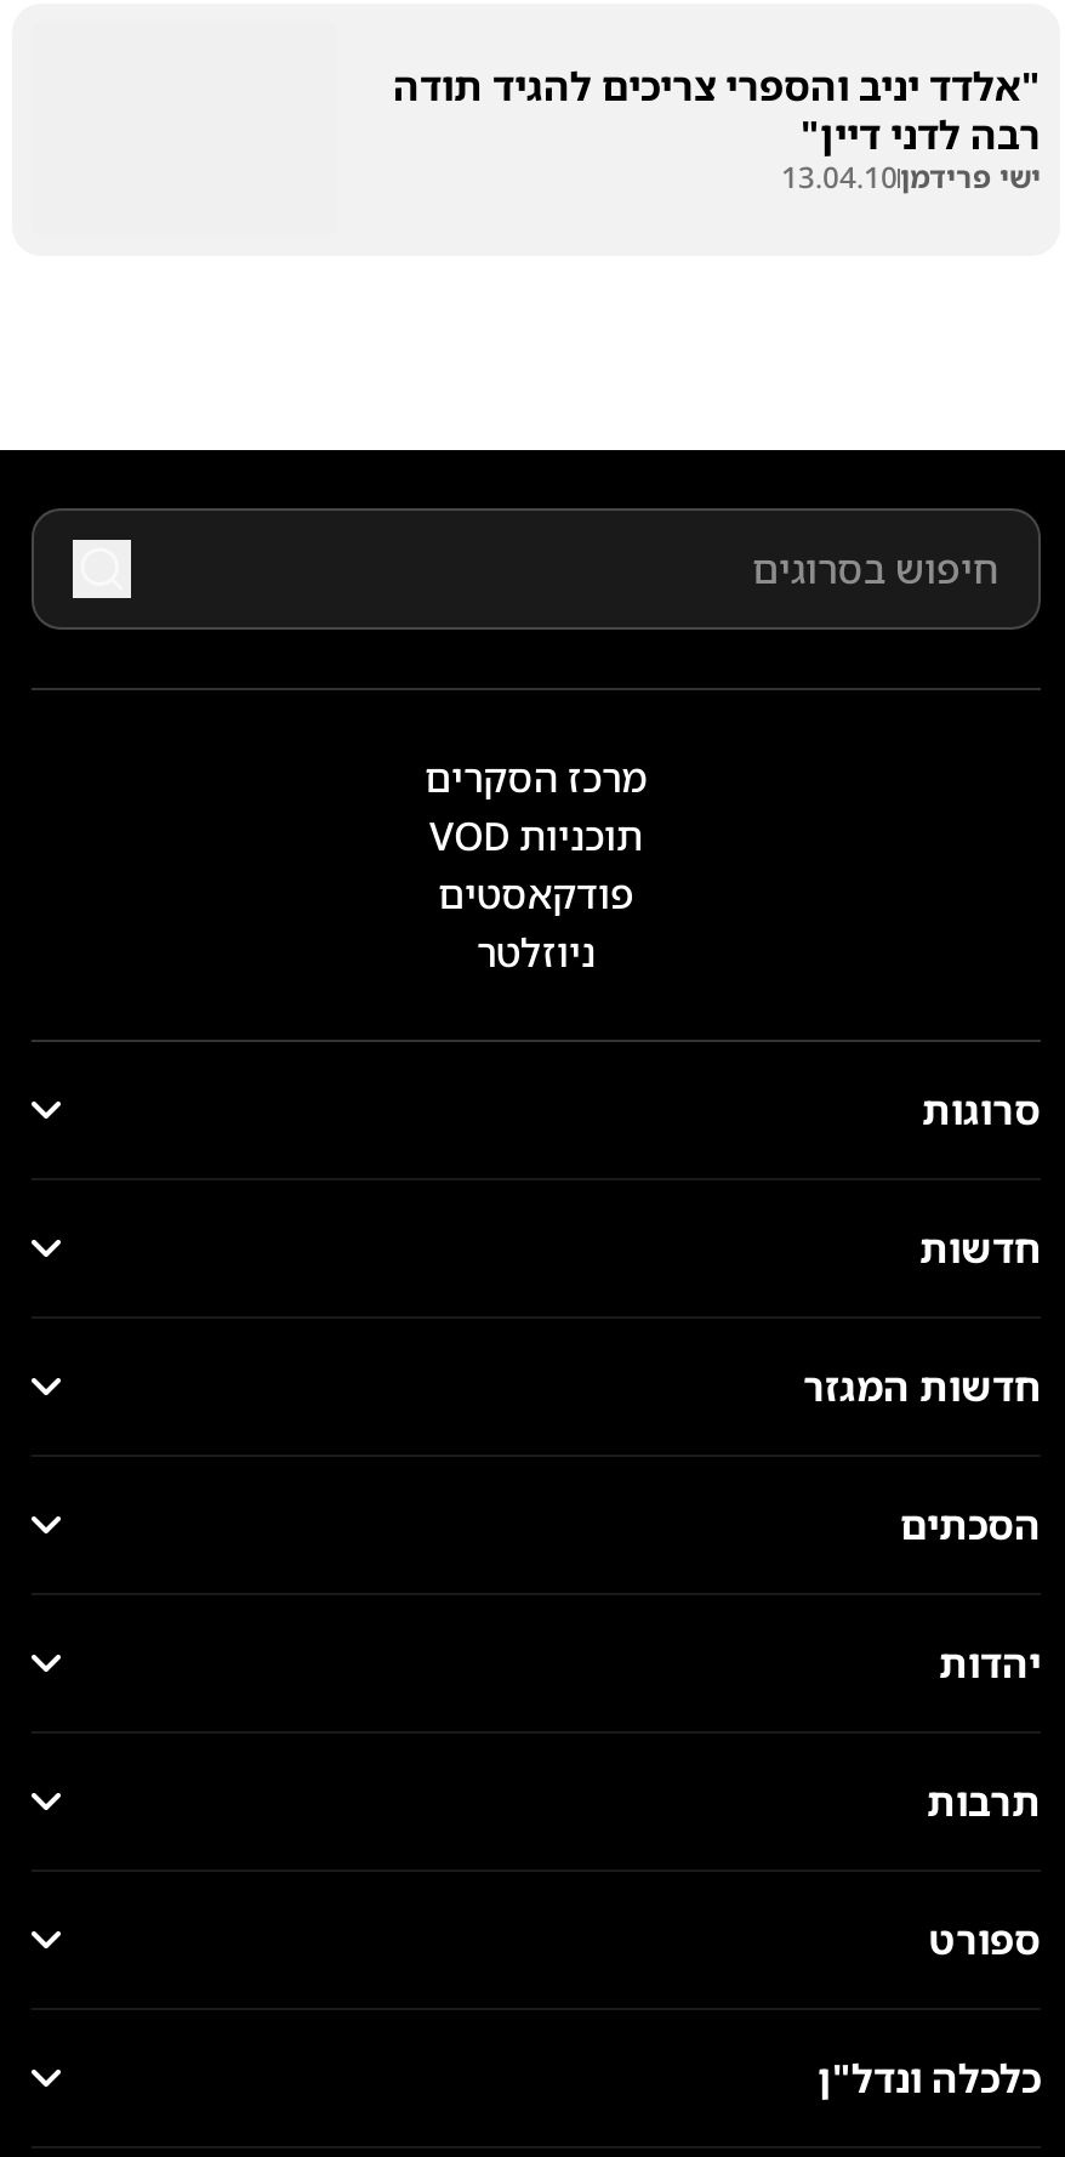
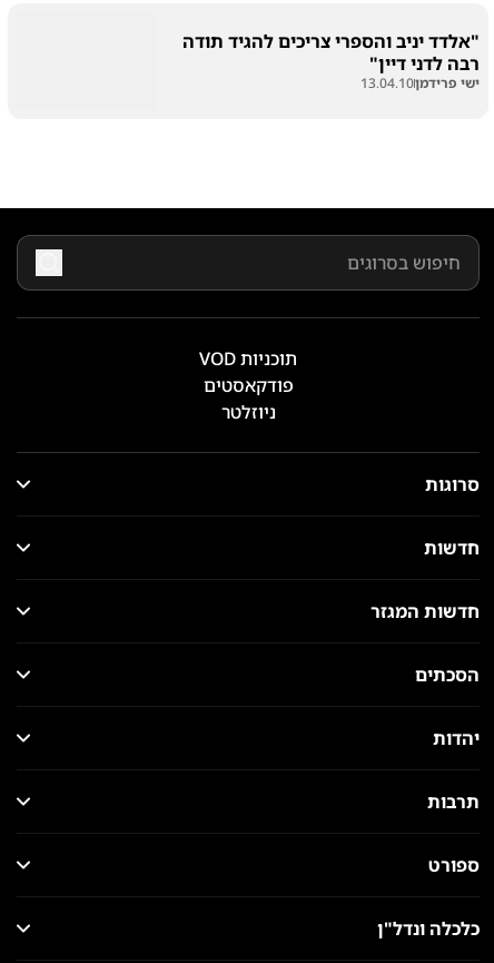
[425,751,648,804] מרכז הסקרים -> none

